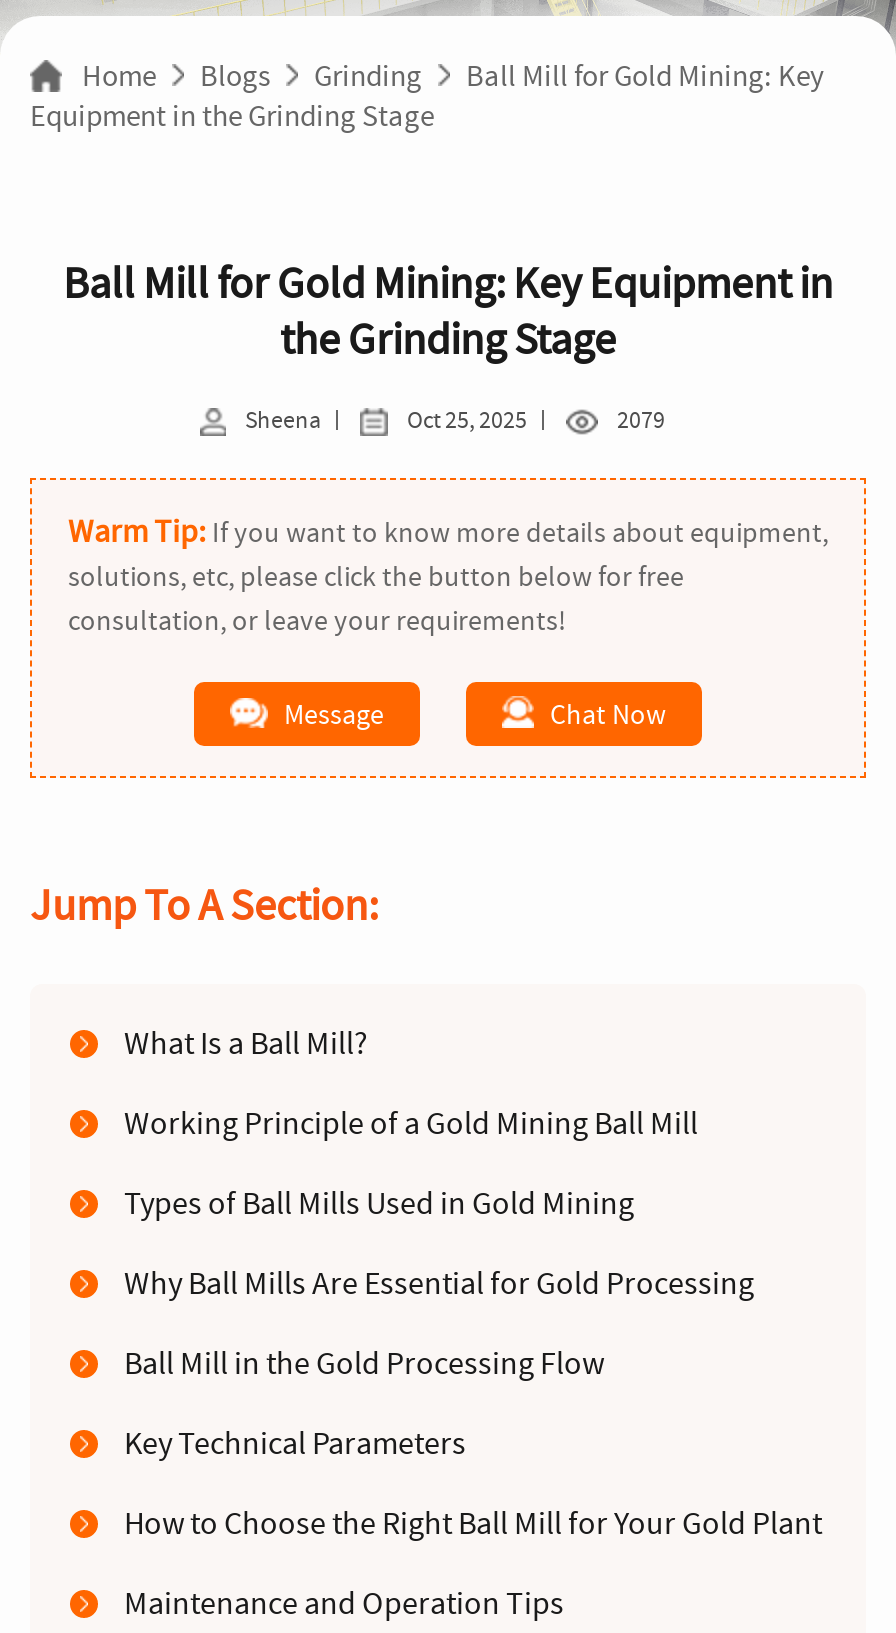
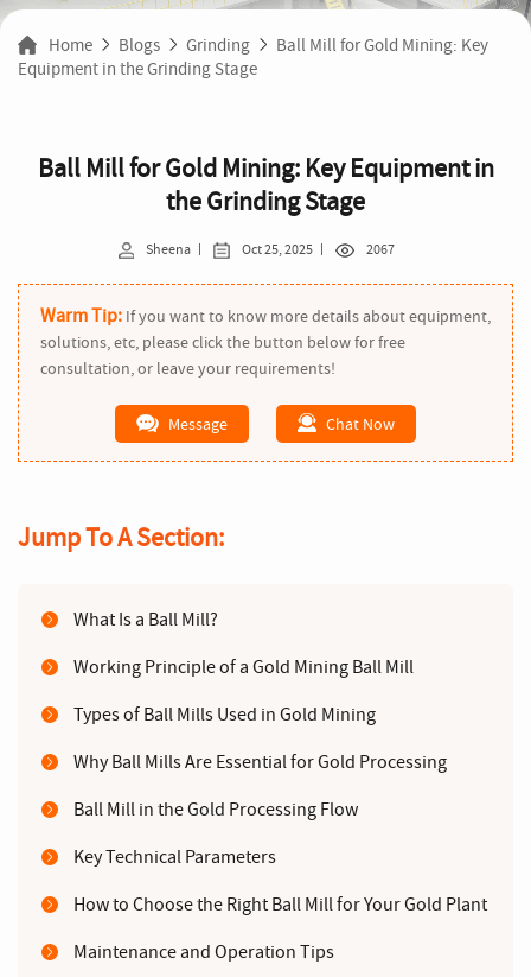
[617,403,665,435] 2079 -> [366,239,394,258] 2067

